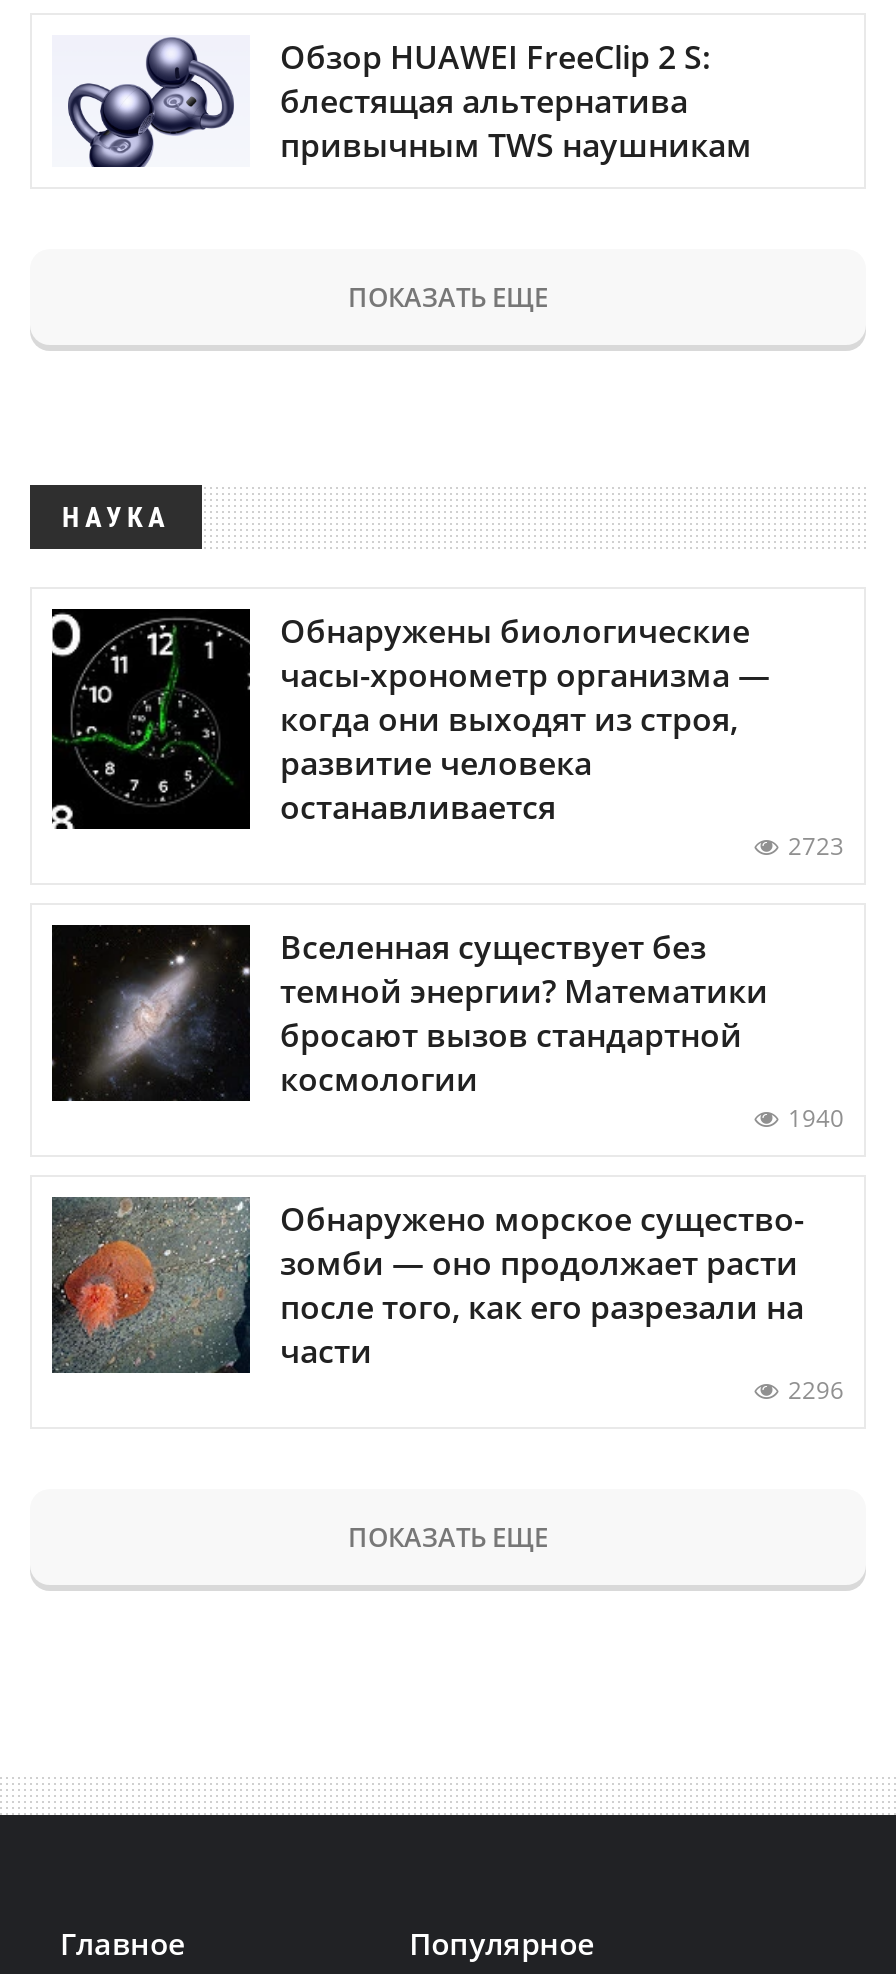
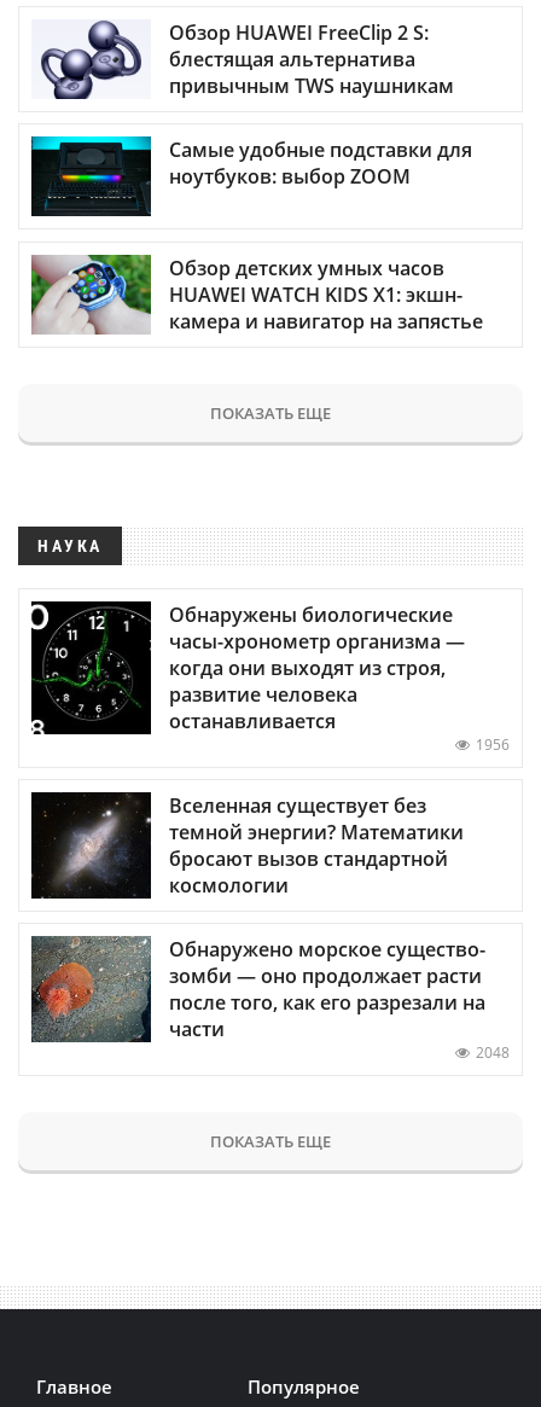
none -> [30,135,483,334] [image] | Самые удобные подставки для | ноутбуков: выбор ZOOM | Обзор детских умных часов | HUAWEI WATCH KIDS X1: экшн- | камера и навигатор на запястье
none -> [30,254,152,336] [image]
moved [50,278,770,829] -> [30,402,465,734]: [image] | ПОКАЗАТЬ ЕЩЕ | НАУКА | Обнаружены биологические | часы-хронометр организма — | когда они выходят из строя, | развитие человека | останавливается
[788,829,844,863] 2723 -> [476,734,510,754] 1956
moved [54,924,768,1102] -> [33,791,464,899]: [image] | Вселенная существует без | темной энергии? Математики | бросают вызов стандартной | космологии
[788,1101,844,1135] 1940 -> none
[788,1373,844,1407] 2296 -> [476,1042,510,1063] 2048

